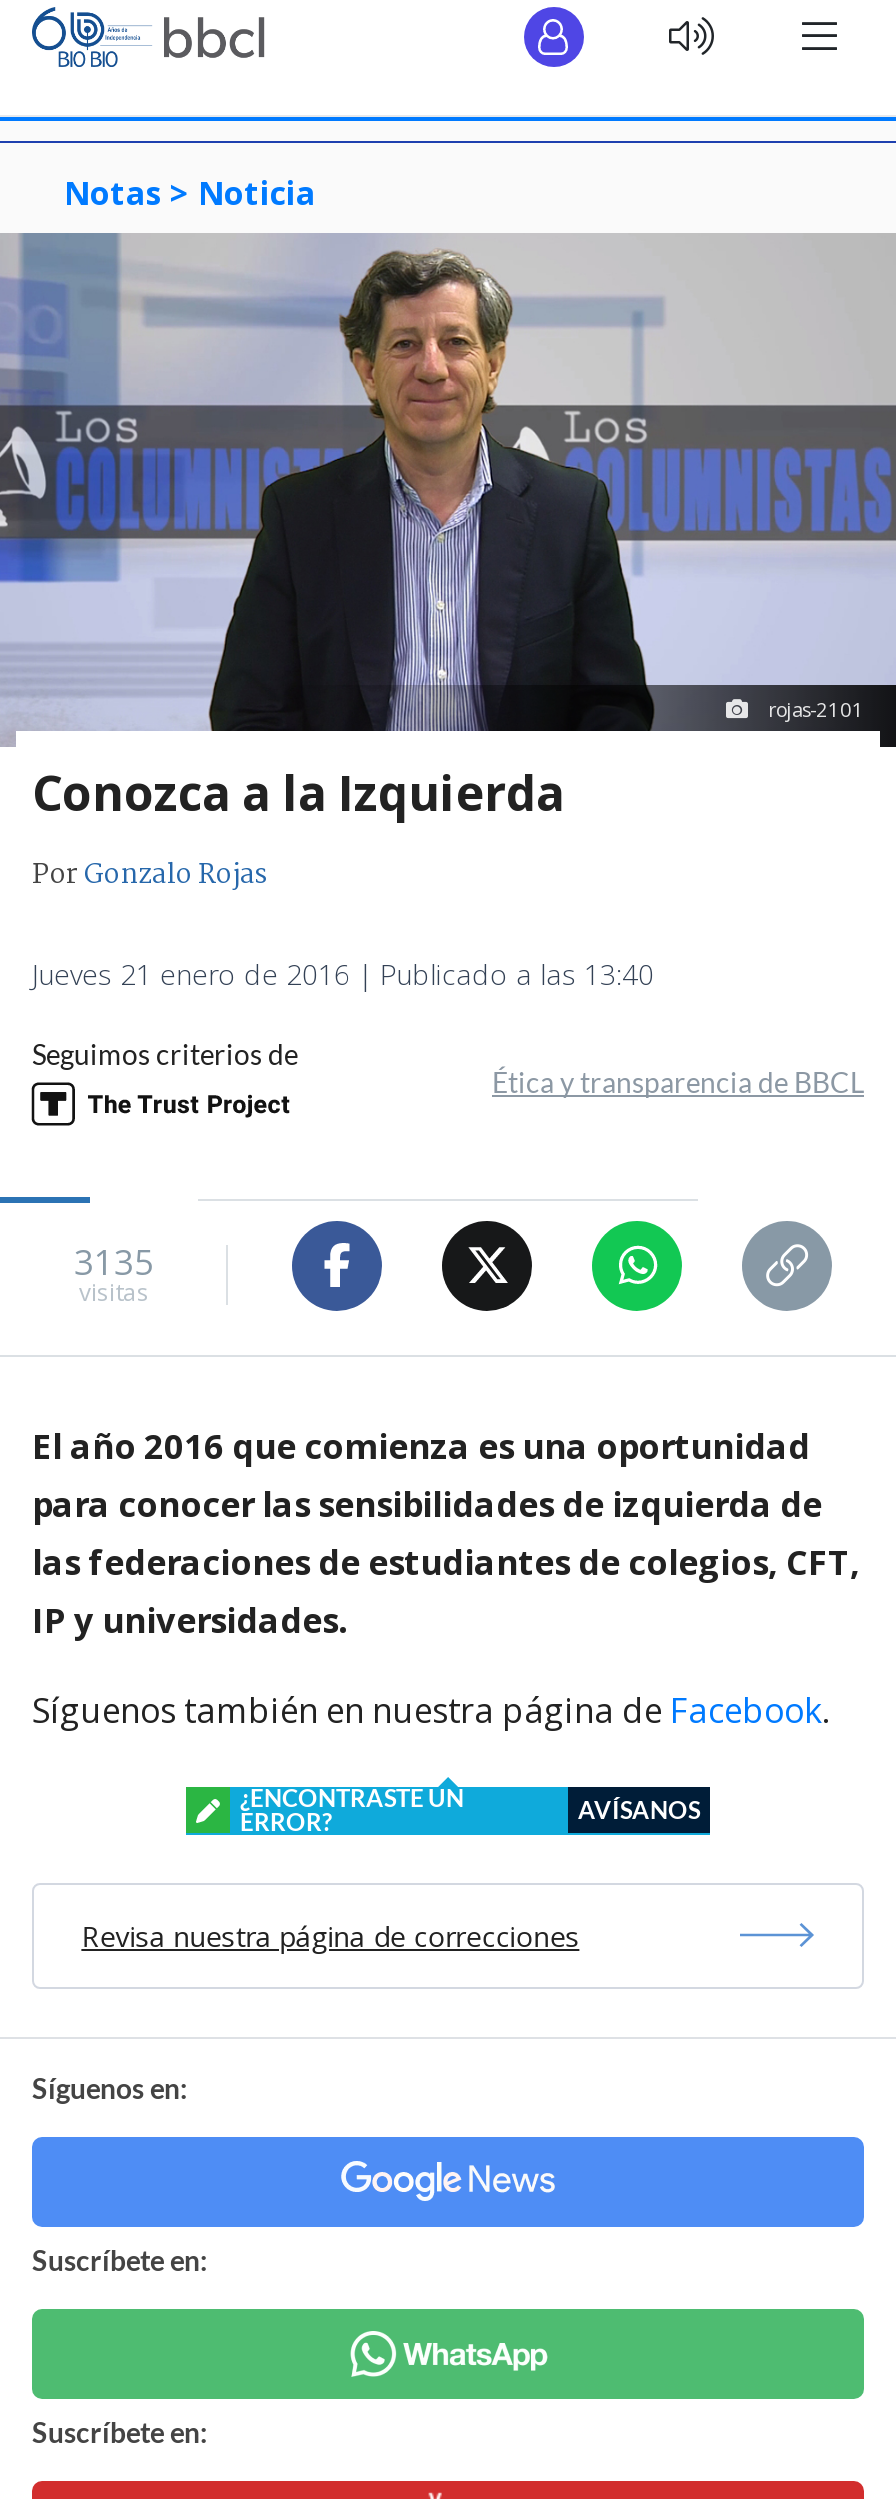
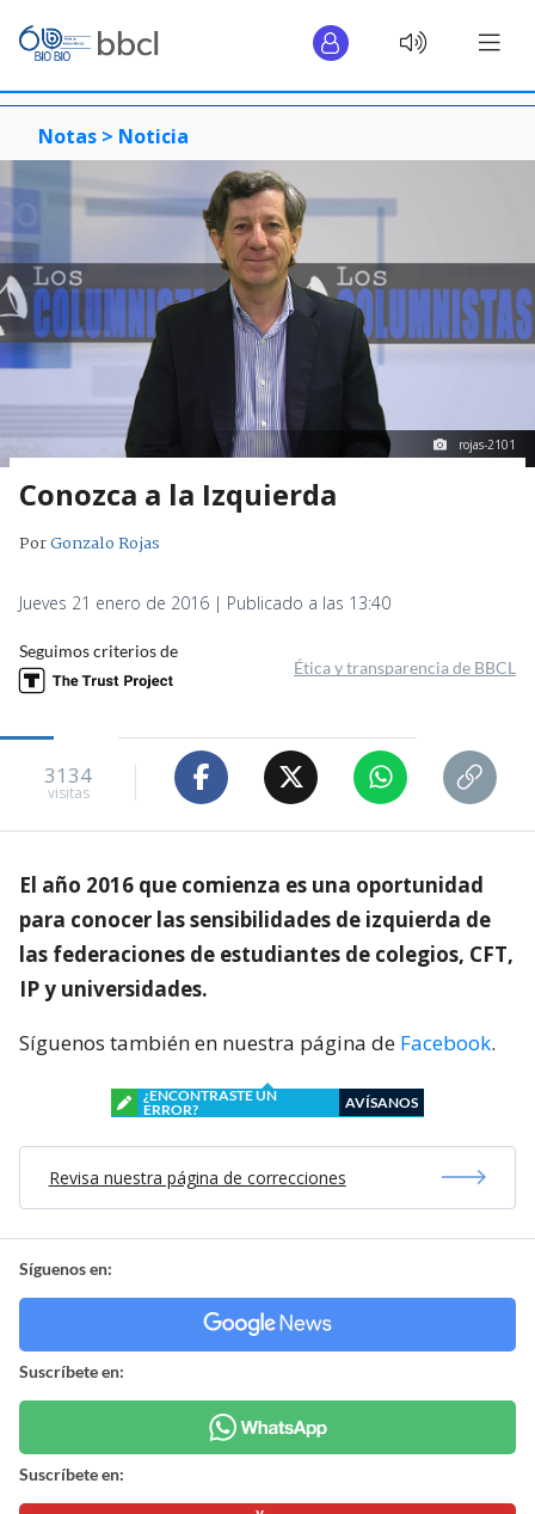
[74,1240,154,1286] 3135 -> [44,762,92,789] 3134

